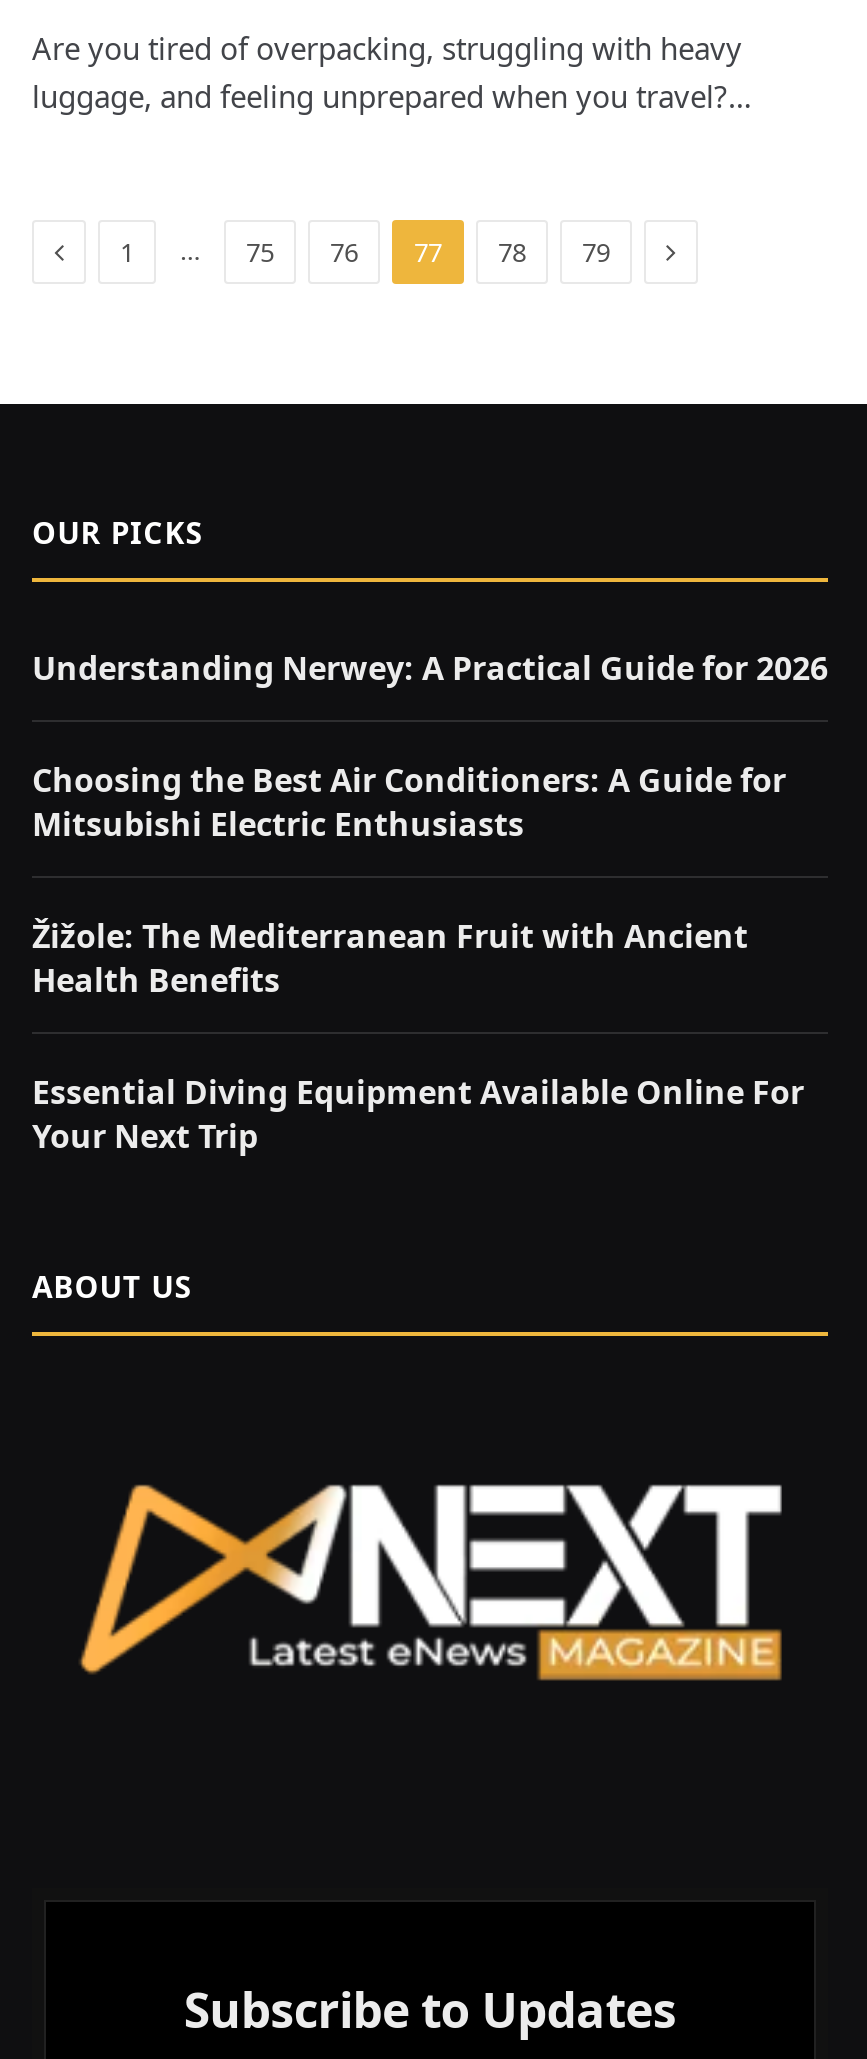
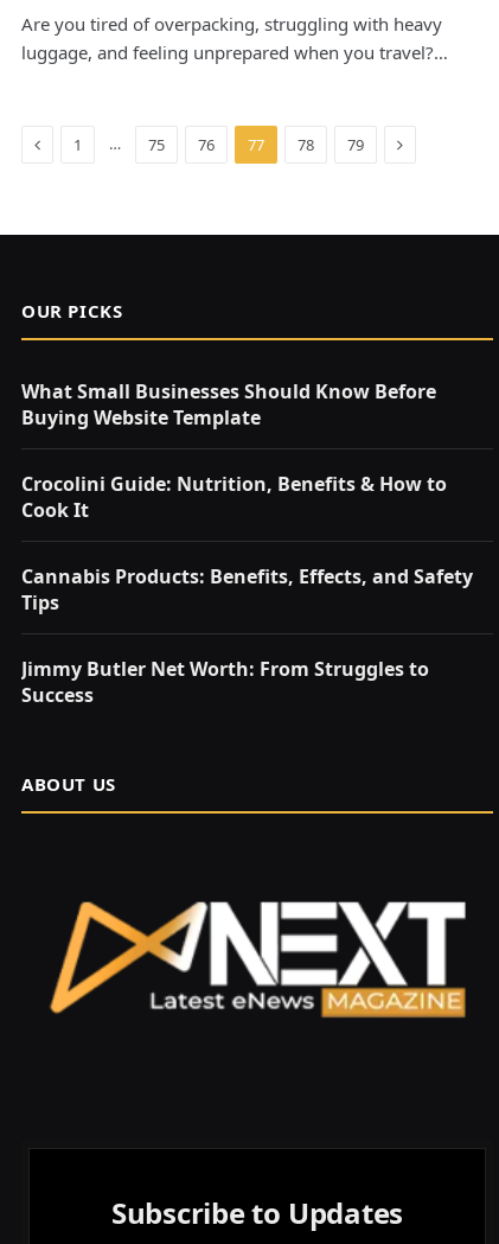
[32,646,828,690] Understanding Nerwey: A Practical Guide for 2026 -> [21,378,436,430] What Small Businesses Should Know Before | Buying Website Template
[32,758,786,846] Choosing the Best Air Conditioners: A Guide for | Mitsubishi Electric Enthusiasts -> [21,471,447,523] Crocolini Guide: Nutrition, Benefits & How to | Cook It
[32,914,748,1002] Žižole: The Mediterranean Fruit with Ancient | Health Benefits -> [21,563,473,615] Cannabis Products: Benefits, Effects, and Safety | Tips
[32,1070,804,1158] Essential Diving Equipment Available Online For | Your Next Trip -> [21,656,429,708] Jimmy Butler Net Worth: From Struggles to | Success

